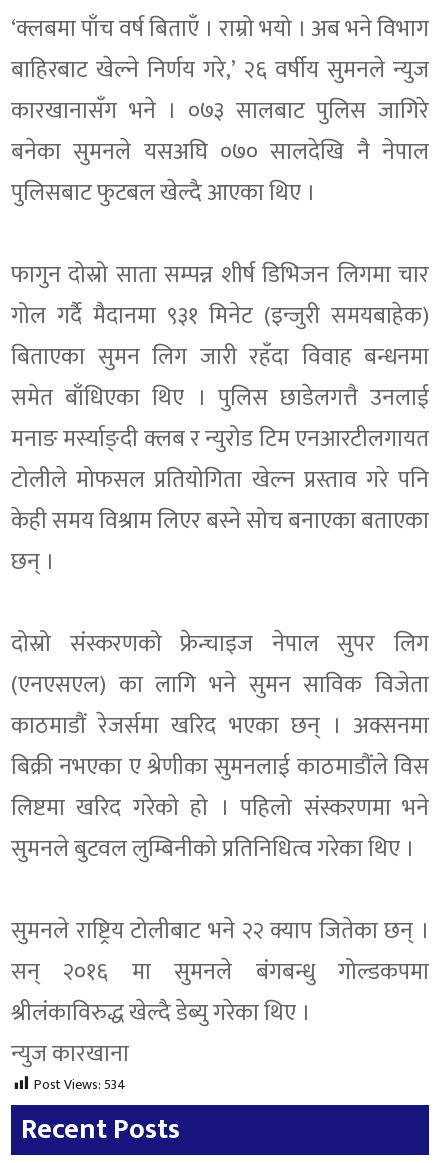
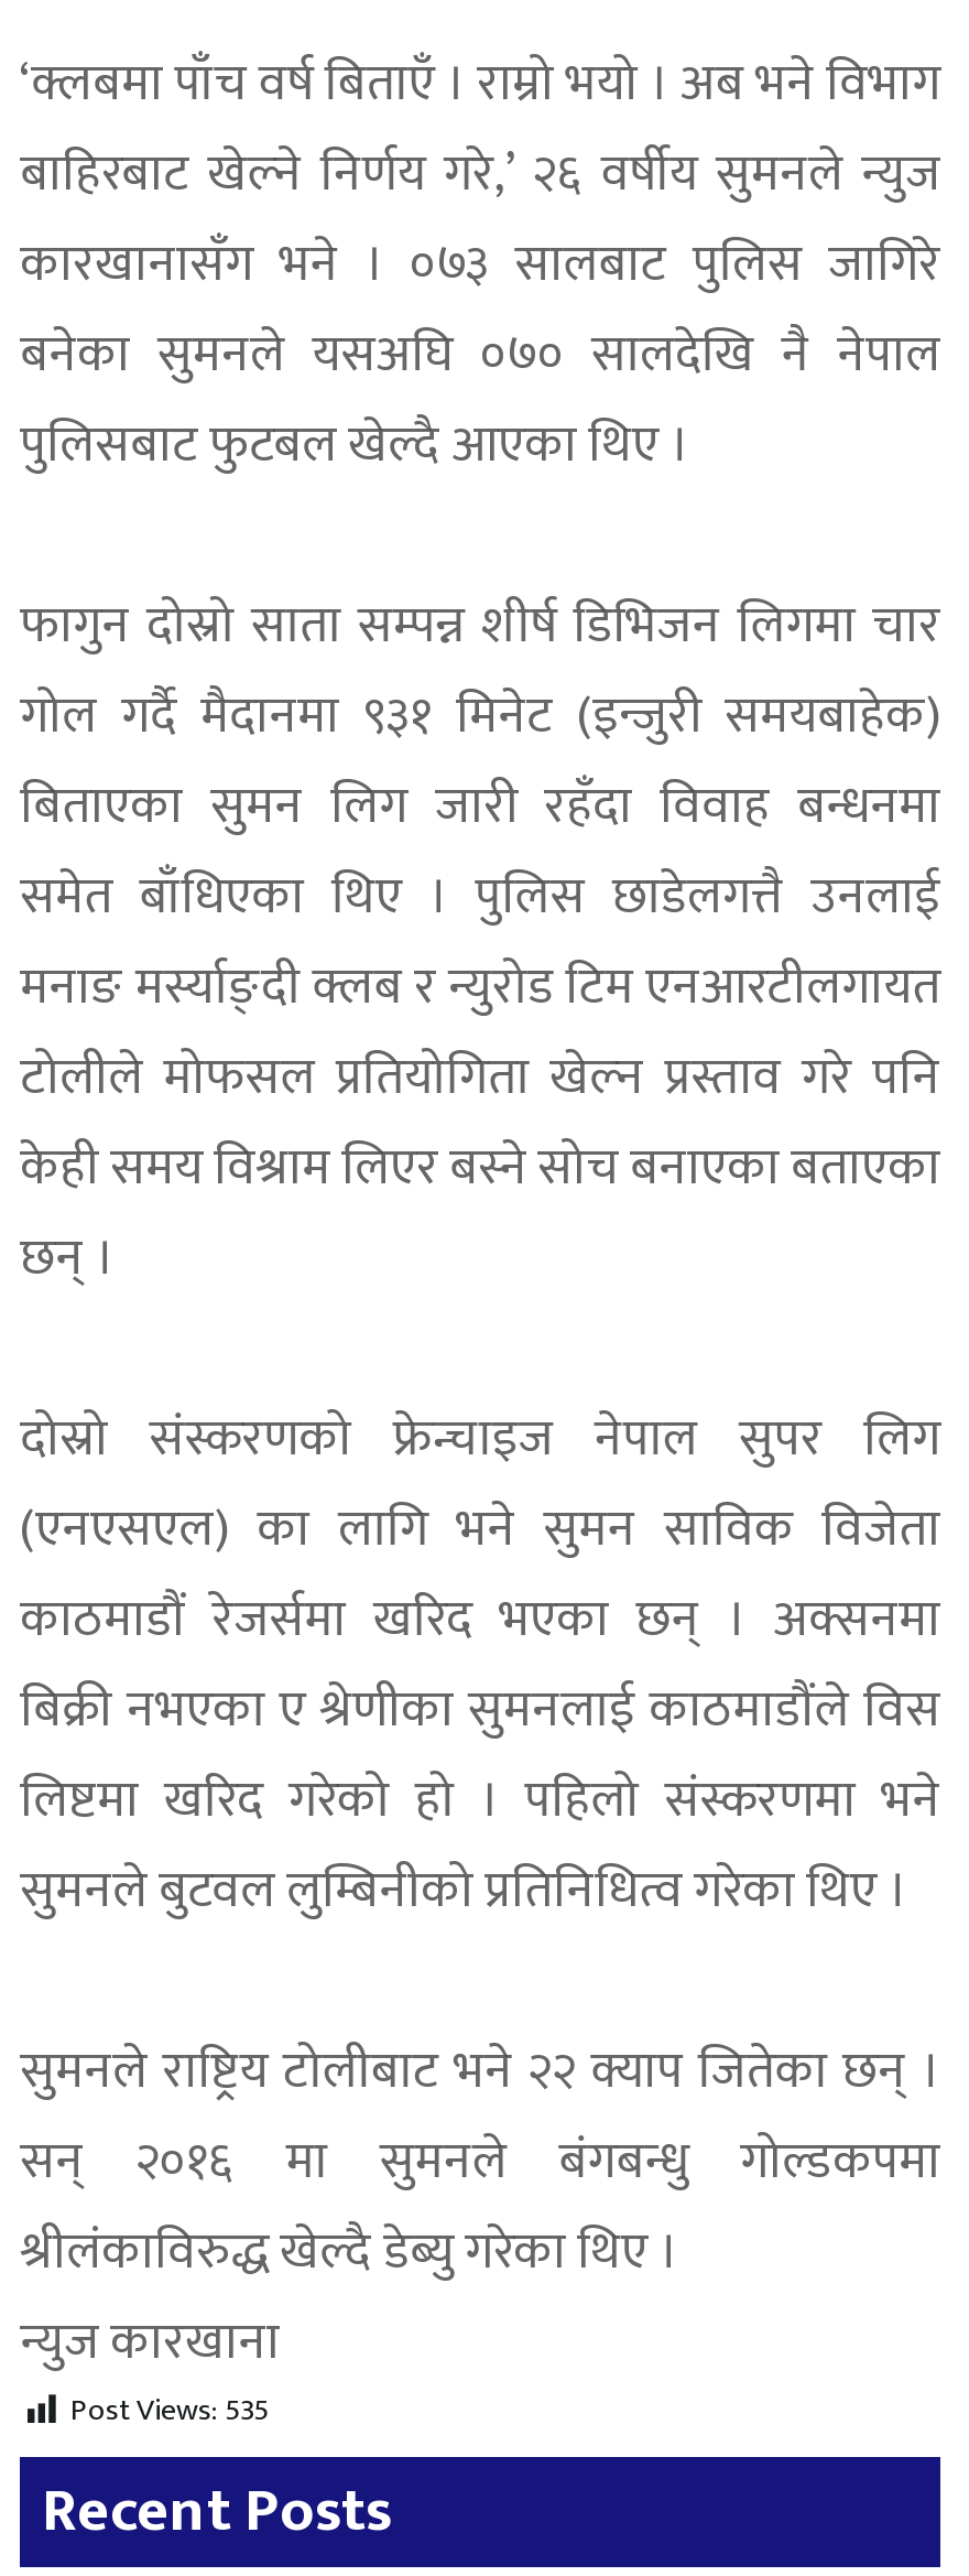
[34,1072,126,1095] Post Views: 534 -> [70,2385,269,2436] Post Views: 535

